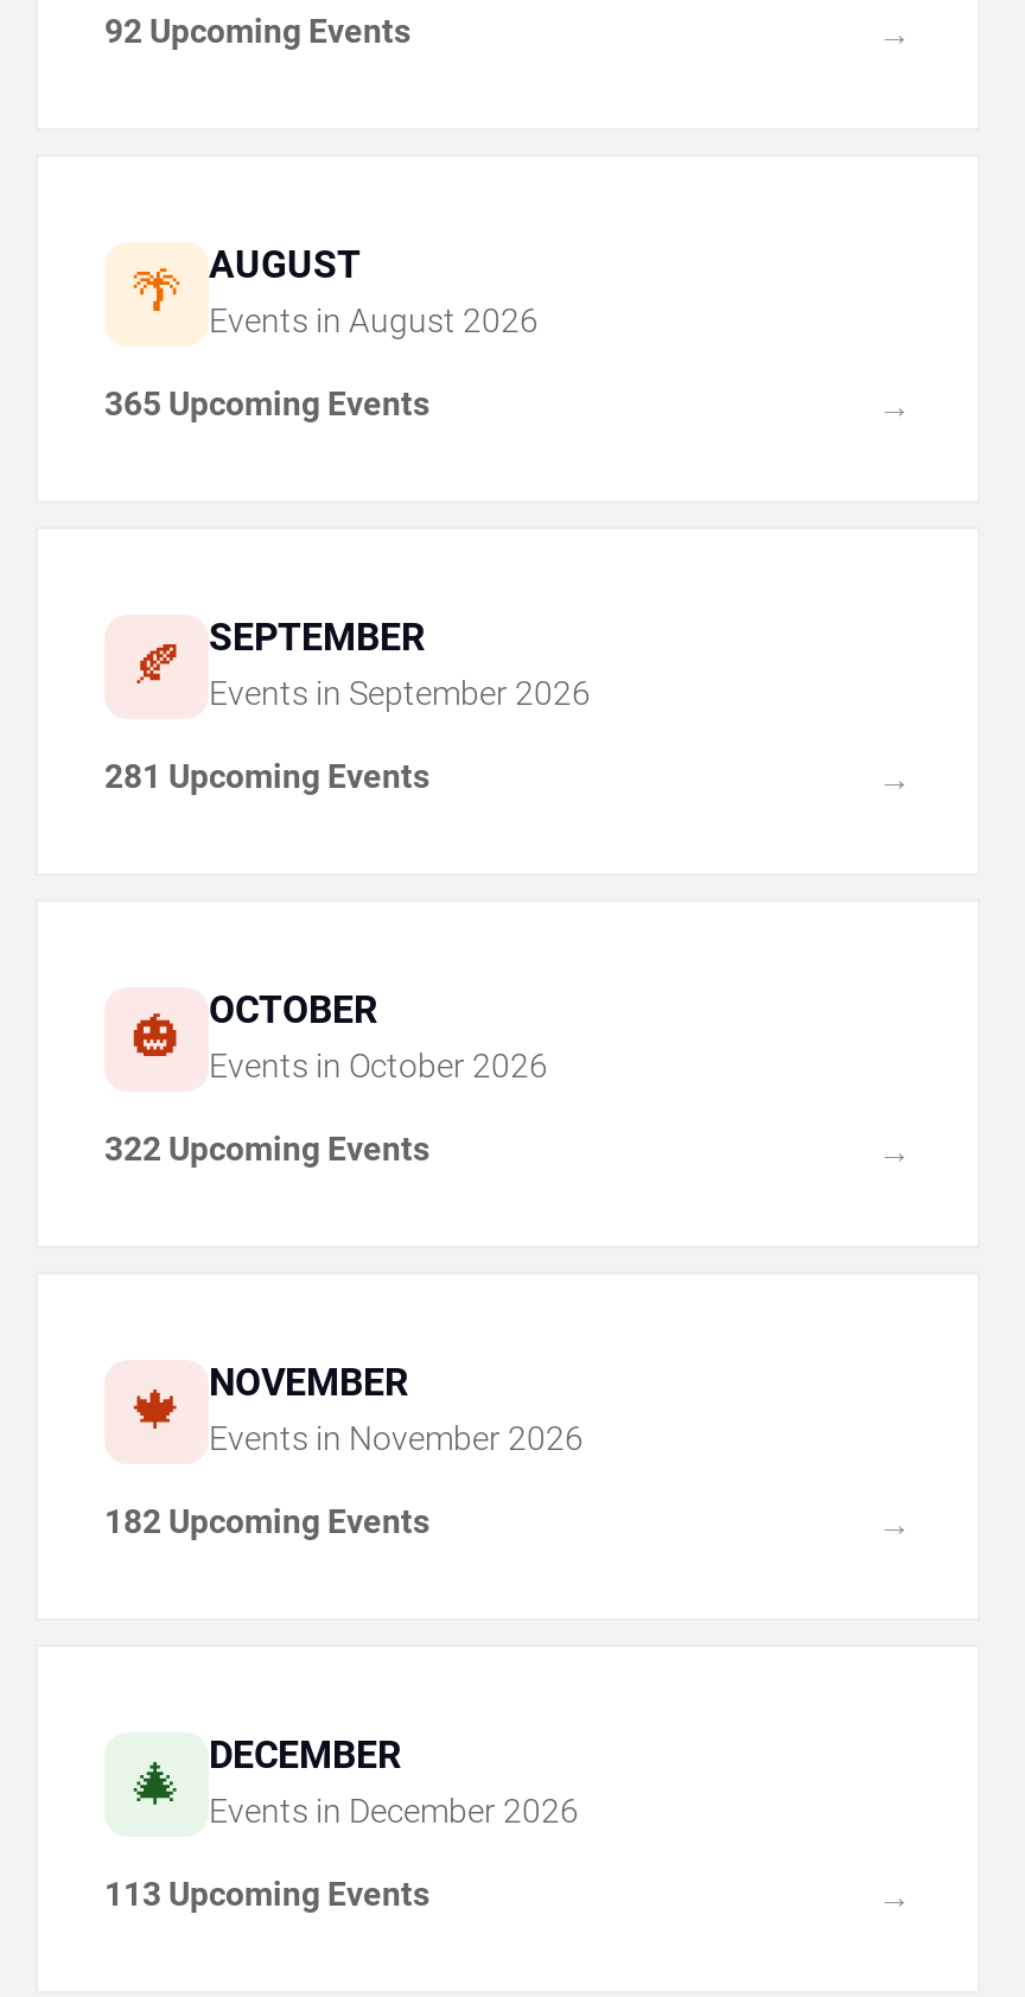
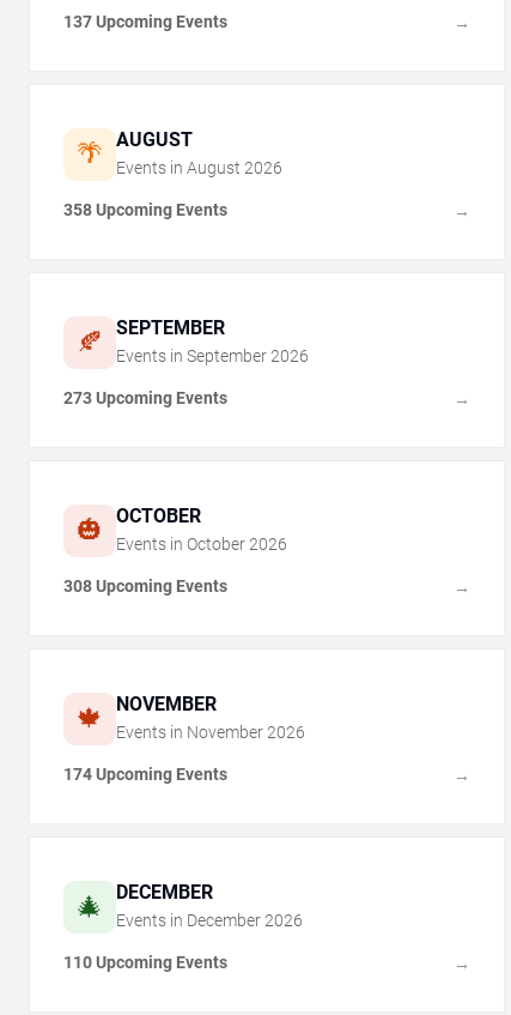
[104,13,410,51] 92 Upcoming Events -> [63,13,227,32] 137 Upcoming Events
[104,386,429,424] 365 Upcoming Events -> [63,201,227,220] 358 Upcoming Events
[104,758,429,796] 281 Upcoming Events -> [63,389,227,408] 273 Upcoming Events
[104,1131,429,1169] 322 Upcoming Events -> [63,577,227,596] 308 Upcoming Events
[104,1503,429,1541] 182 Upcoming Events -> [63,765,227,784] 174 Upcoming Events
[104,1876,429,1914] 113 Upcoming Events -> [63,953,227,972] 110 Upcoming Events

